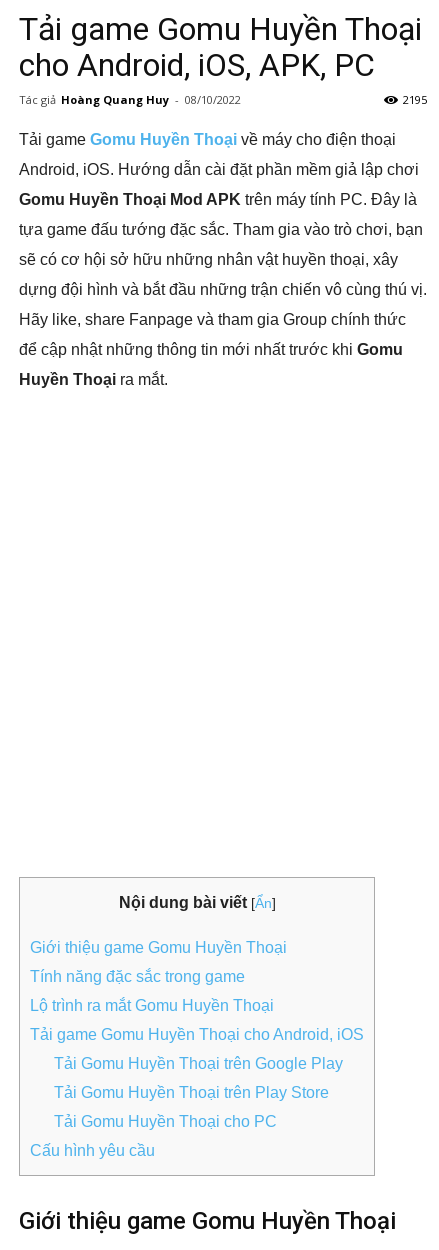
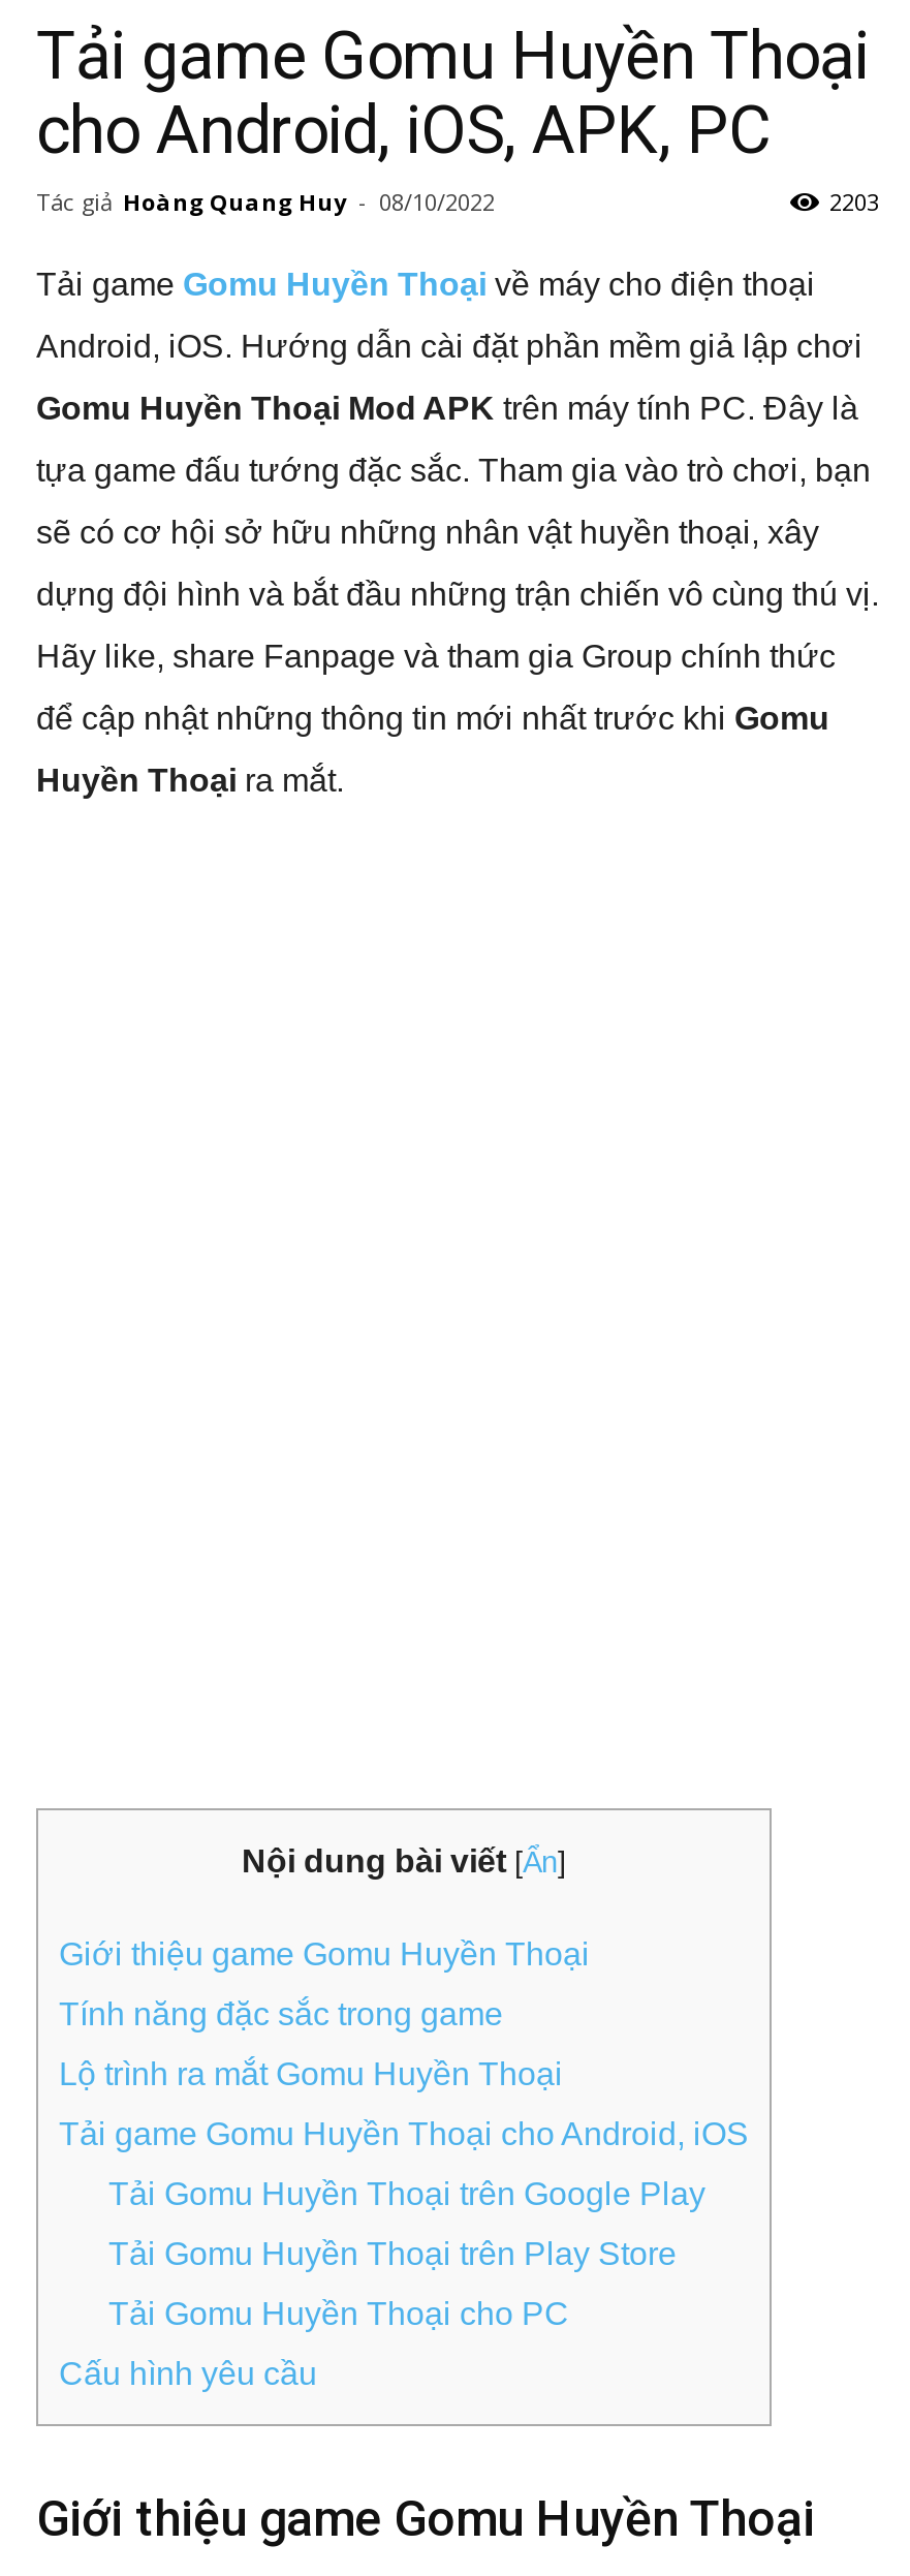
[403,92,427,107] 2195 -> [829,186,879,217] 2203

